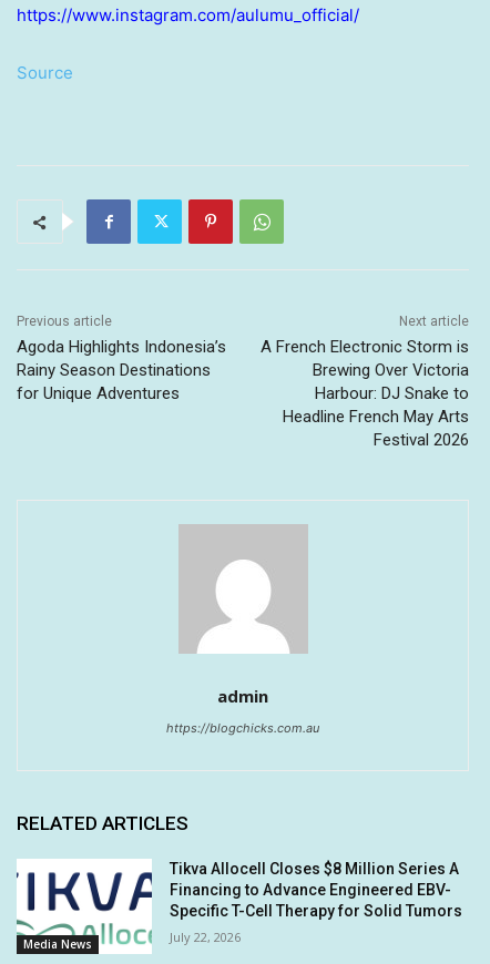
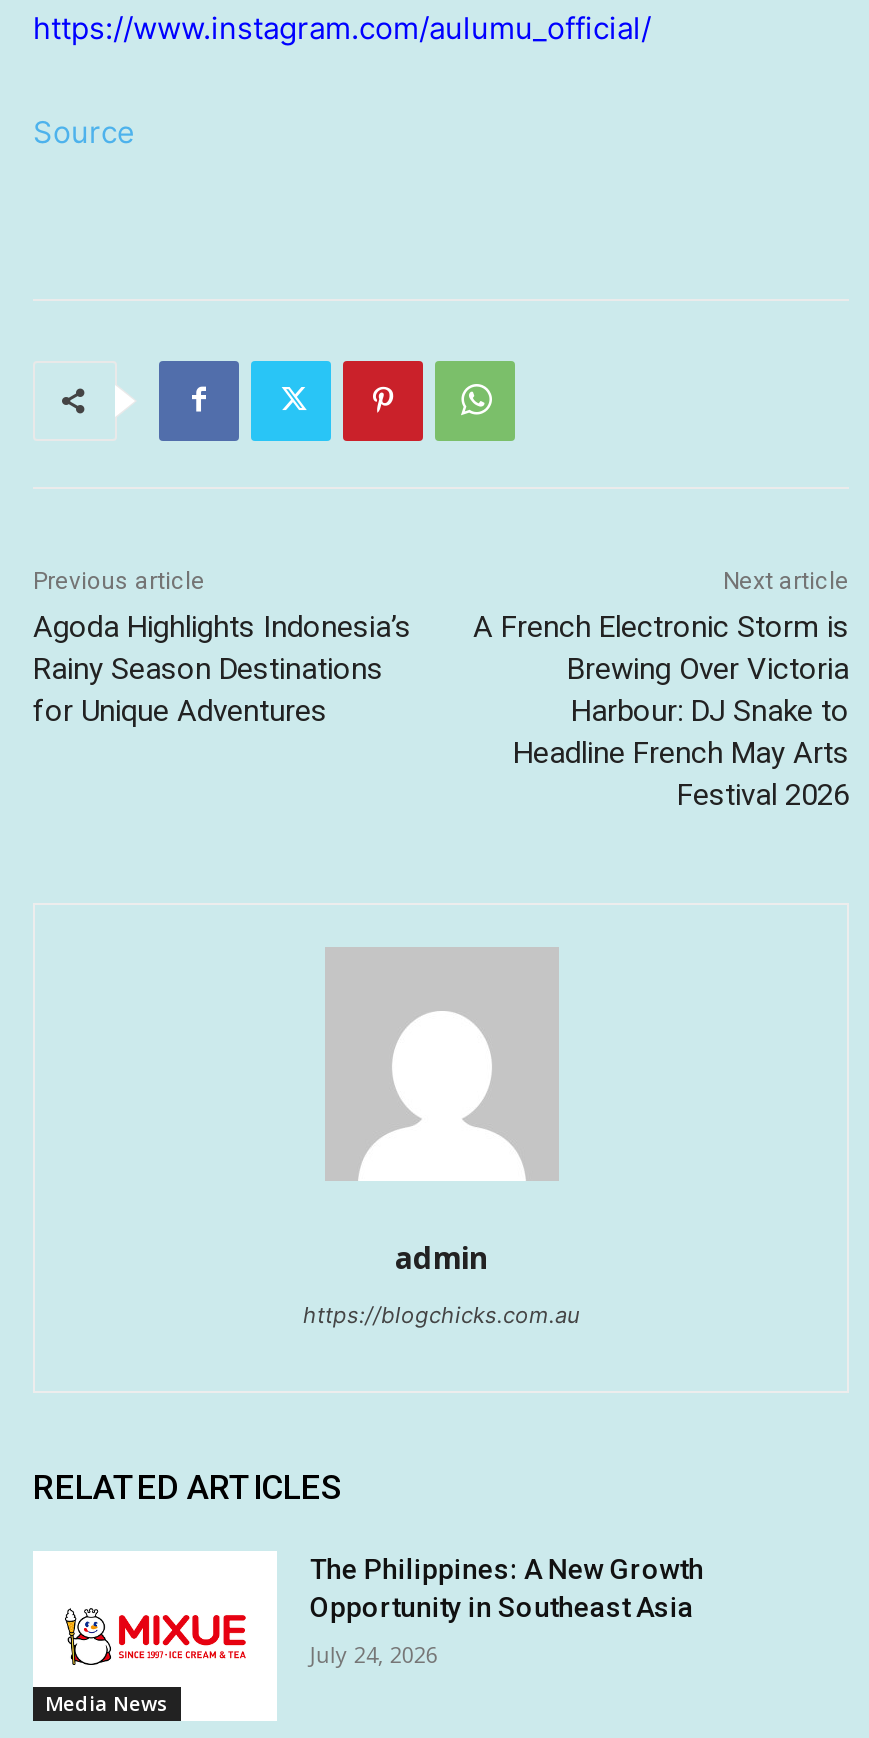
[16,860,463,945] [image] | Tikva Allocell Closes $8 Million Series A | Financing to Advance Engineered EBV- | Specific T-Cell Therapy for Solid Tumors -> [33,1552,704,1704] [image] | The Philippines: A New Growth | Opportunity in Southeast Asia
[170,929,241,945] July 22, 2026 -> [310,1638,438,1668] July 24, 2026

